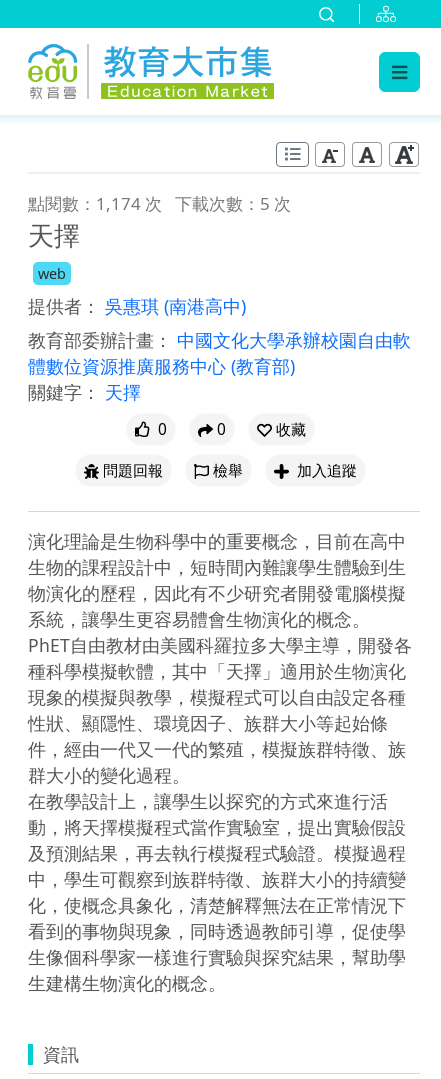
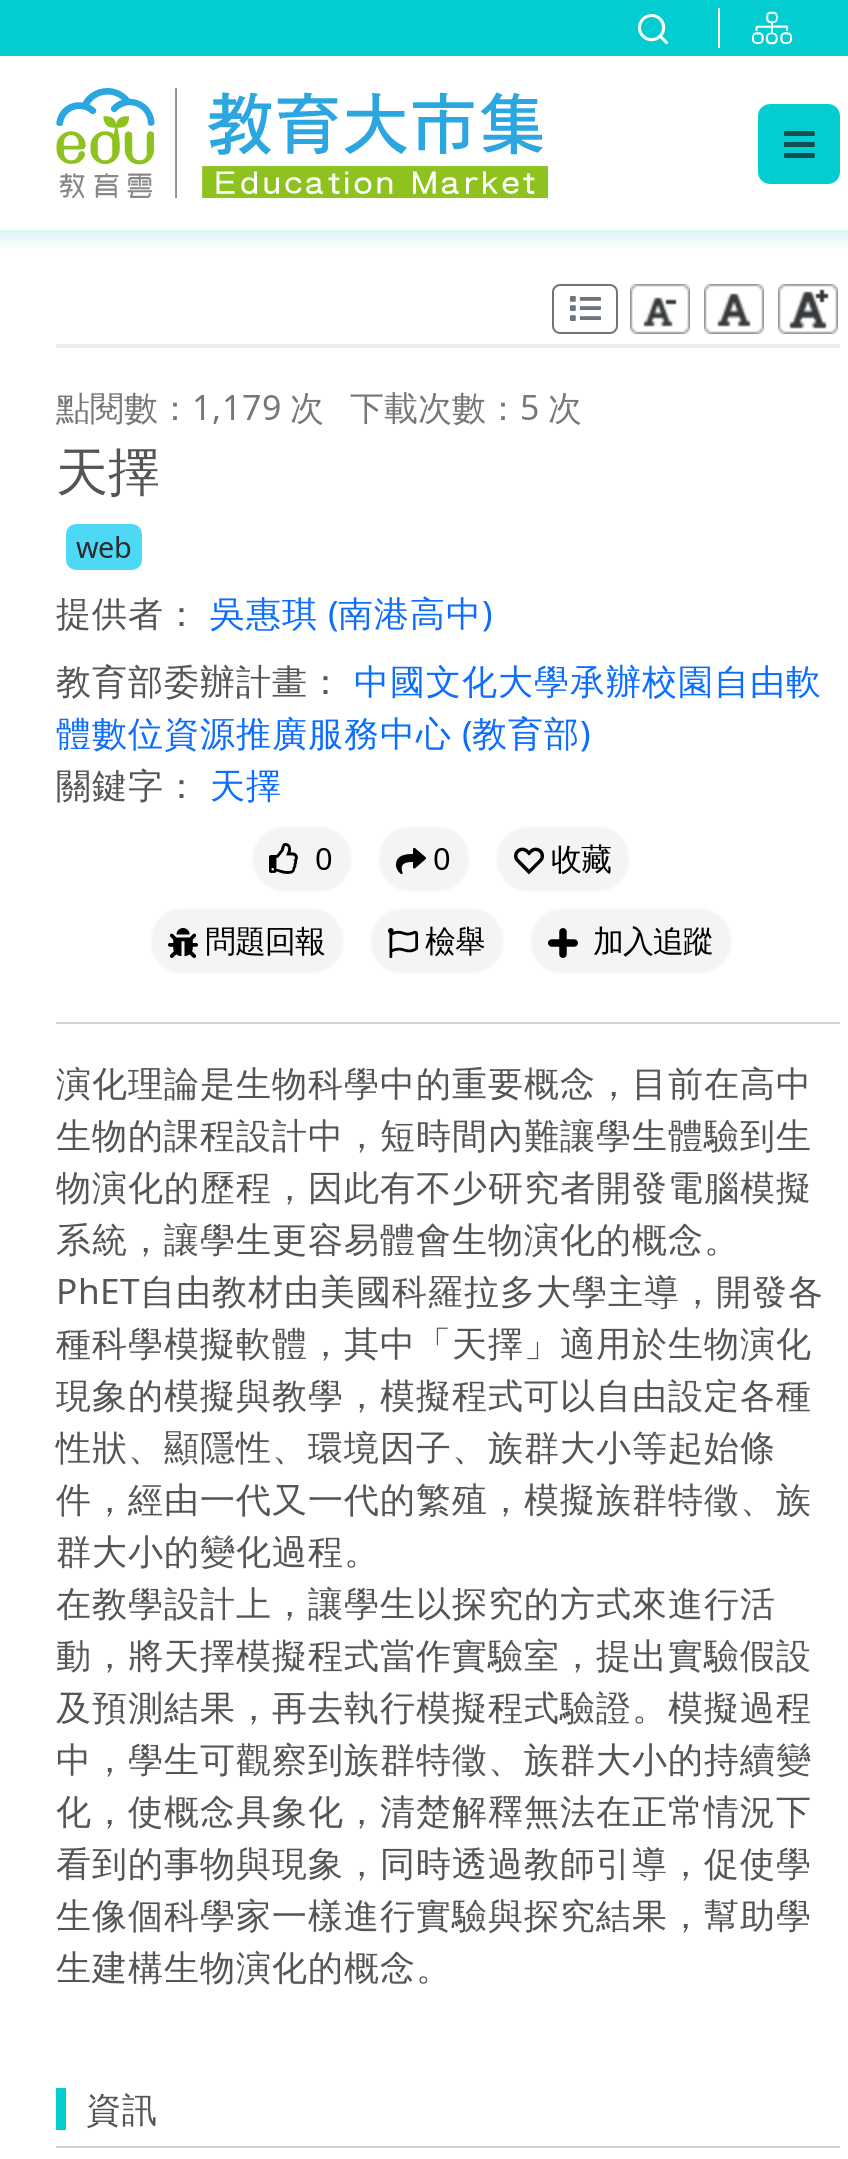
[28,192,291,215] 點閱數：1,174 次 下載次數：5 次 -> [56,384,582,430] 點閱數：1,179 次 下載次數：5 次

